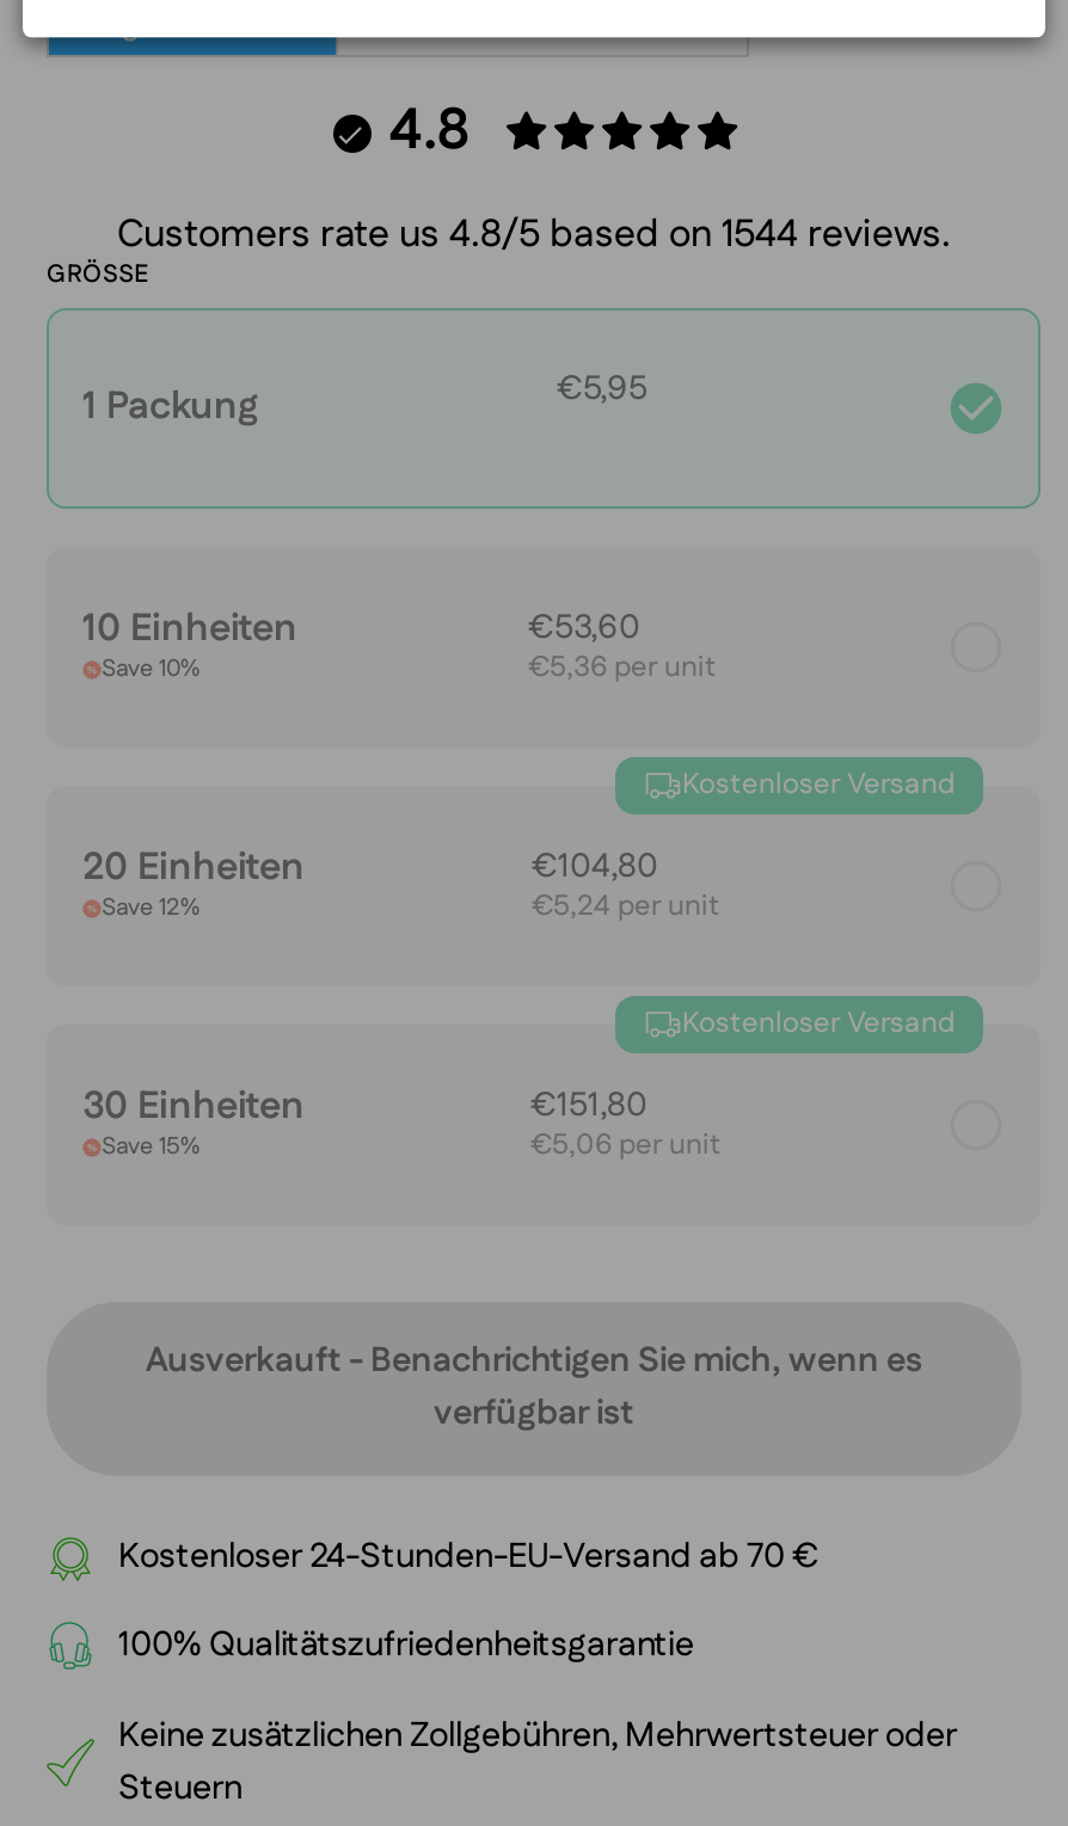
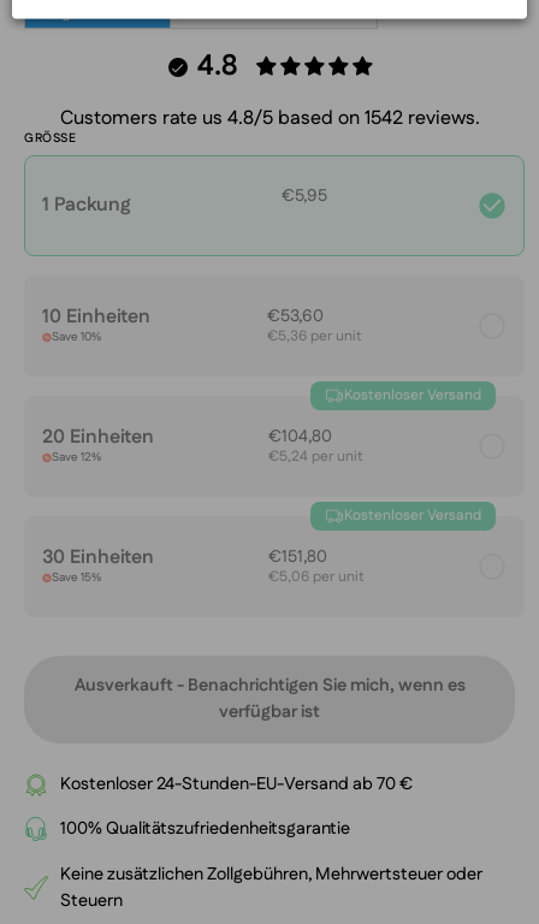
[117,207,951,262] Customers rate us 4.8/5 based on 1544 reviews. -> [60,104,479,132] Customers rate us 4.8/5 based on 1542 reviews.

